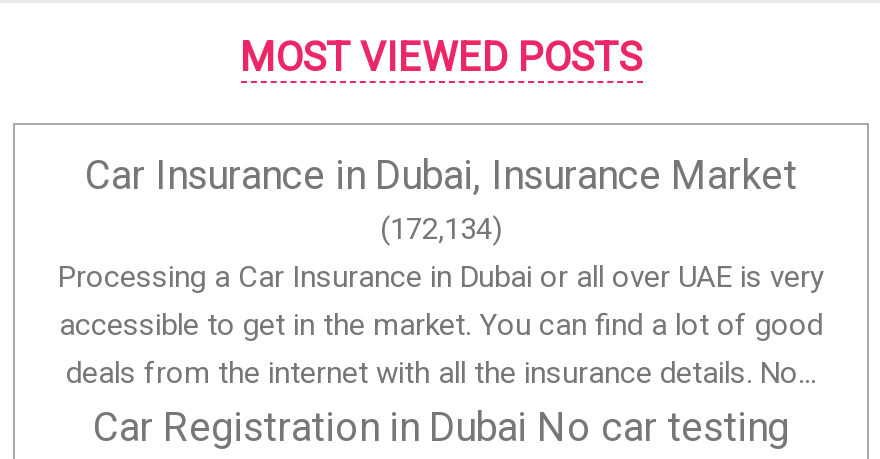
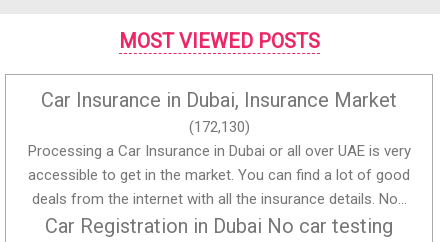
[380,211,502,247] (172,134) -> [188,118,249,136] (172,130)

